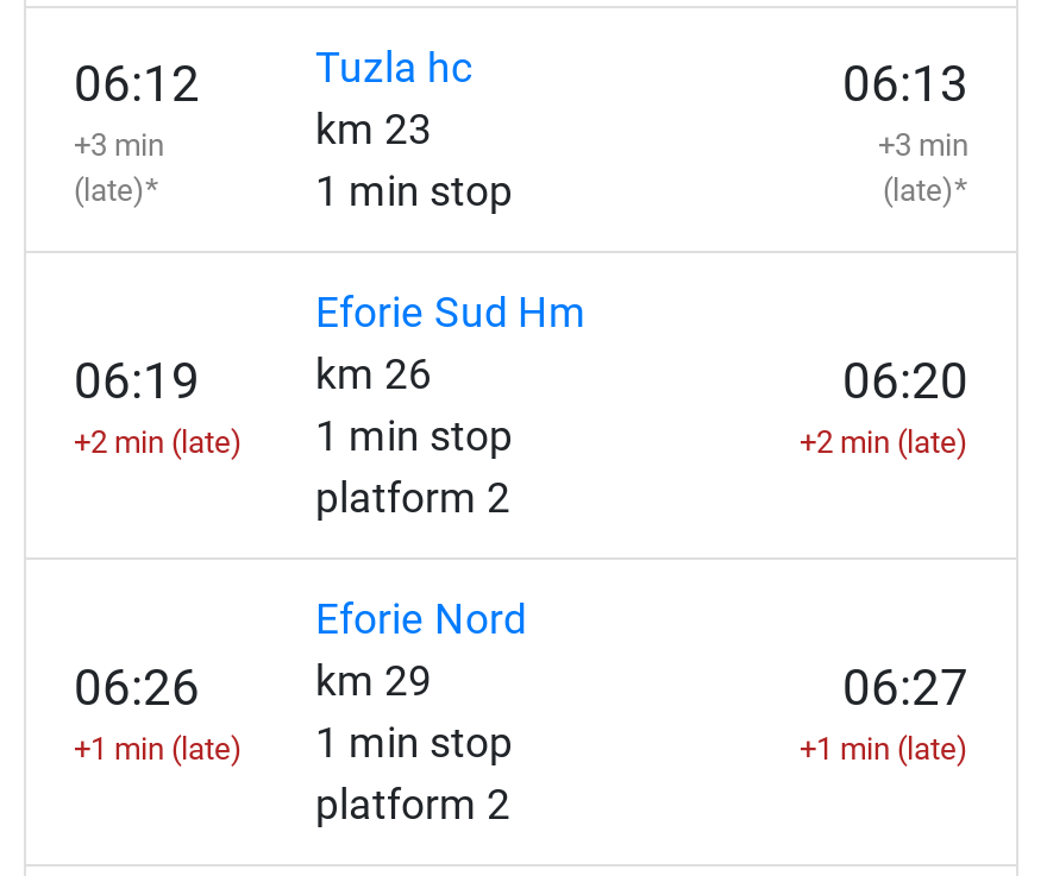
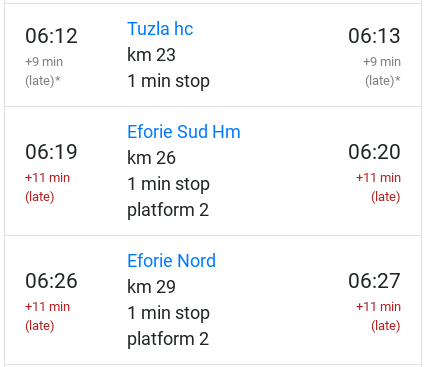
[74,126,164,162] +3 min -> [25,53,63,68] +9 min
[878,126,968,162] +3 min -> [363,53,401,68] +9 min
[74,424,243,460] +2 min (late) -> [25,169,70,203] +11 min | (late)
[800,424,968,460] +2 min (late) -> [356,169,401,203] +11 min | (late)
[74,731,243,767] +1 min (late) -> [25,298,70,332] +11 min | (late)
[800,731,968,767] +1 min (late) -> [356,298,401,332] +11 min | (late)

